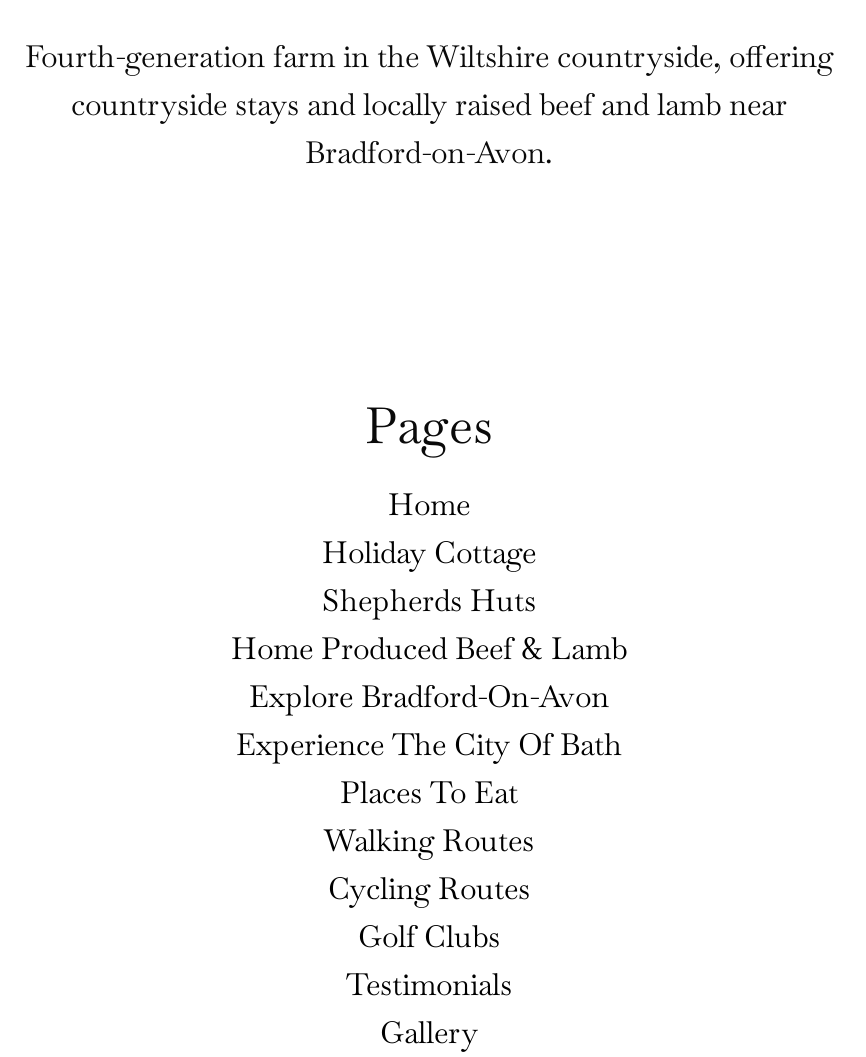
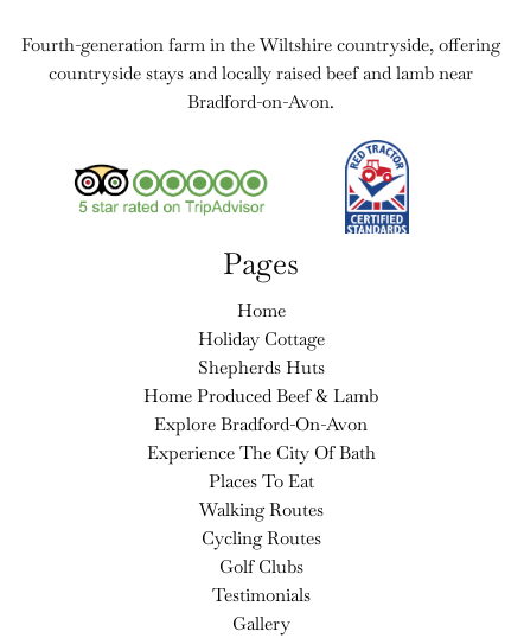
none -> [72,162,269,216] [image]
none -> [344,139,410,235] [image]

